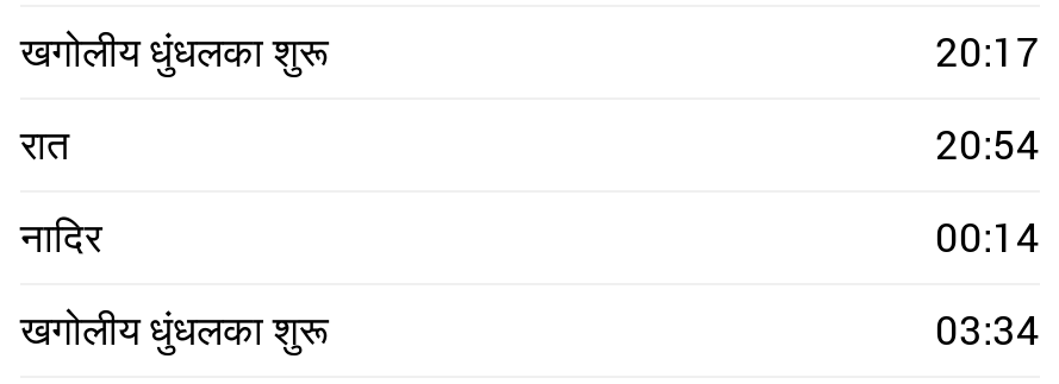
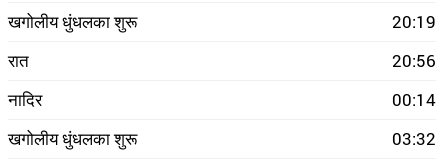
[935,24,1040,78] 20:17 -> [392,10,436,33] 20:19
[935,117,1040,171] 20:54 -> [392,49,436,72] 20:56
[935,302,1040,357] 03:34 -> [392,127,436,150] 03:32

